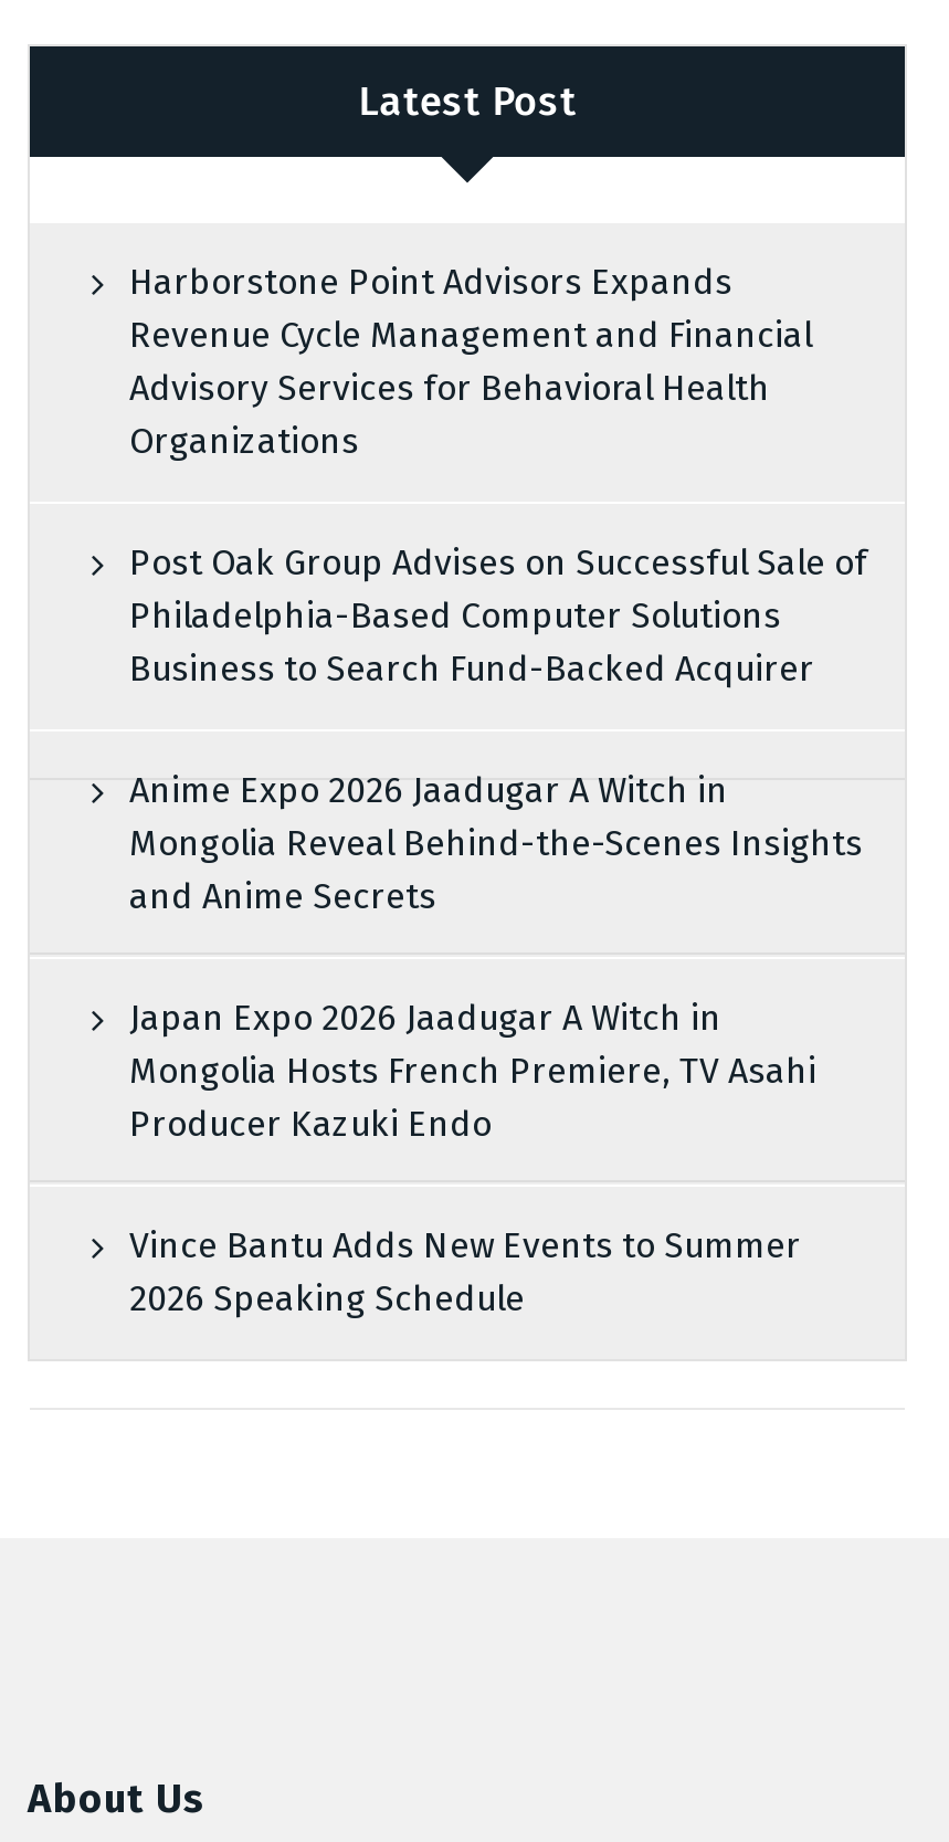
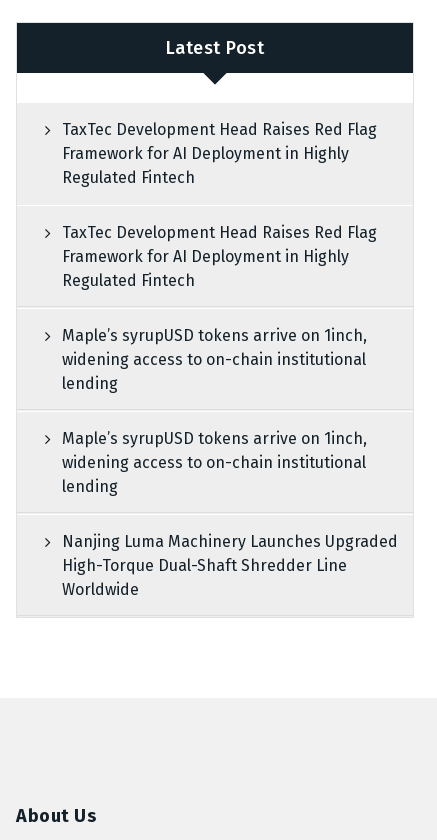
[129,262,812,463] Harborstone Point Advisors Expands | Revenue Cycle Management and Financial | Advisory Services for Behavioral Health | Organizations -> [62,120,377,187] TaxTec Development Head Raises Red Flag | Framework for AI Deployment in Highly | Regulated Fintech
[129,542,867,690] Post Oak Group Advises on Successful Sale of | Philadelphia-Based Computer Solutions | Business to Search Fund-Backed Acquirer -> [62,223,377,290] TaxTec Development Head Raises Red Flag | Framework for AI Deployment in Highly | Regulated Fintech
[129,770,863,918] Anime Expo 2026 Jaadugar A Witch in | Mongolia Reveal Behind-the-Scenes Insights | and Anime Secrets -> [62,326,367,393] Maple’s syrupUSD tokens arrive on 1inch, | widening access to on-chain institutional | lending
[129,998,816,1146] Japan Expo 2026 Jaadugar A Witch in | Mongolia Hosts French Premiere, TV Asahi | Producer Kazuki Endo -> [62,429,367,496] Maple’s syrupUSD tokens arrive on 1inch, | widening access to on-chain institutional | lending
[129,1225,801,1320] Vince Bantu Adds New Events to Summer | 2026 Speaking Schedule -> [62,532,398,599] Nanjing Luma Machinery Launches Upgraded | High-Torque Dual-Shaft Shredder Line | Worldwide

